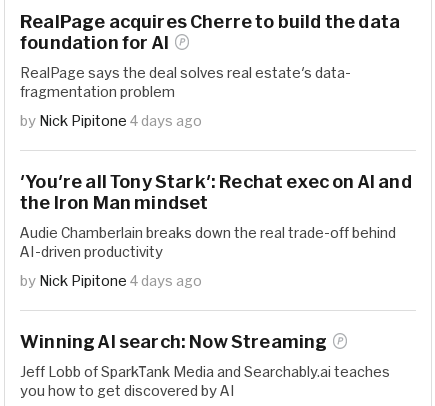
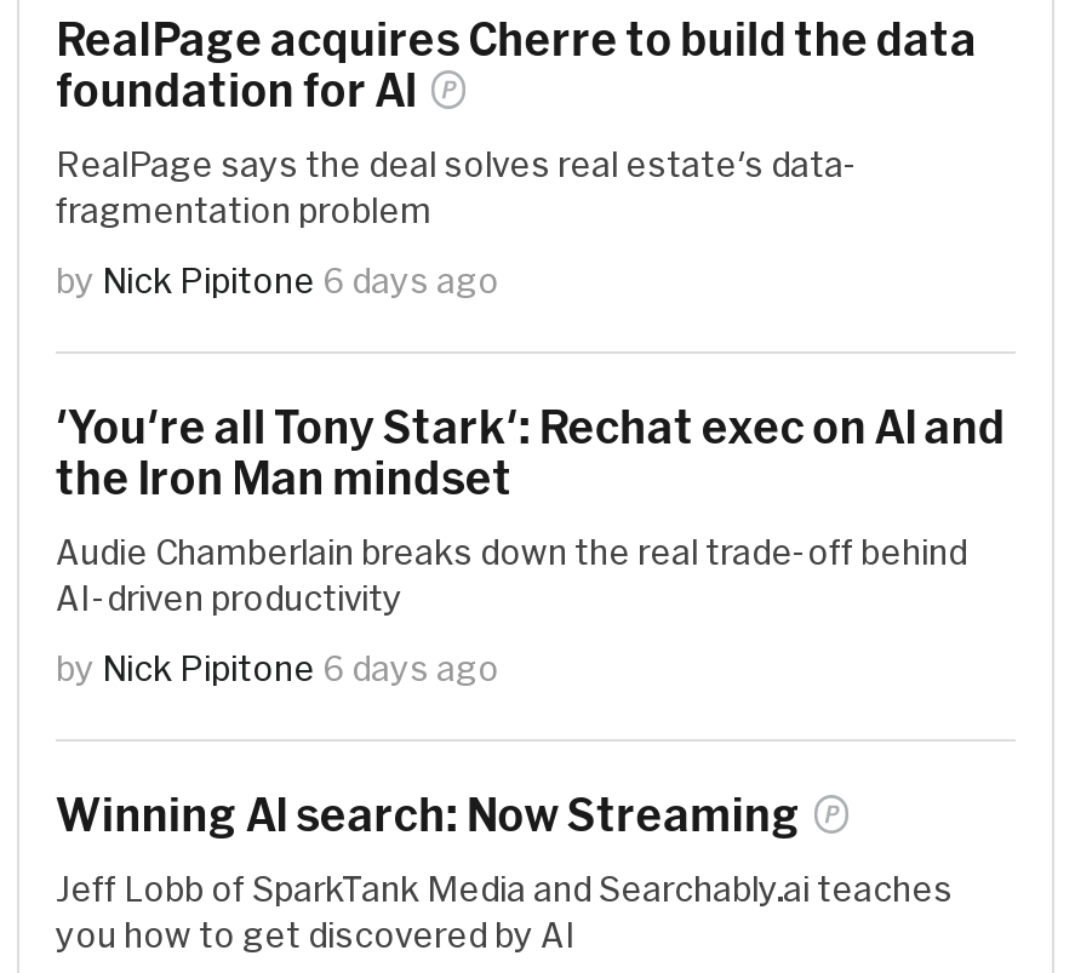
[20,112,202,129] by Nick Pipitone 4 days ago -> [56,260,499,301] by Nick Pipitone 6 days ago
[20,272,202,289] by Nick Pipitone 4 days ago -> [56,648,499,689] by Nick Pipitone 6 days ago

